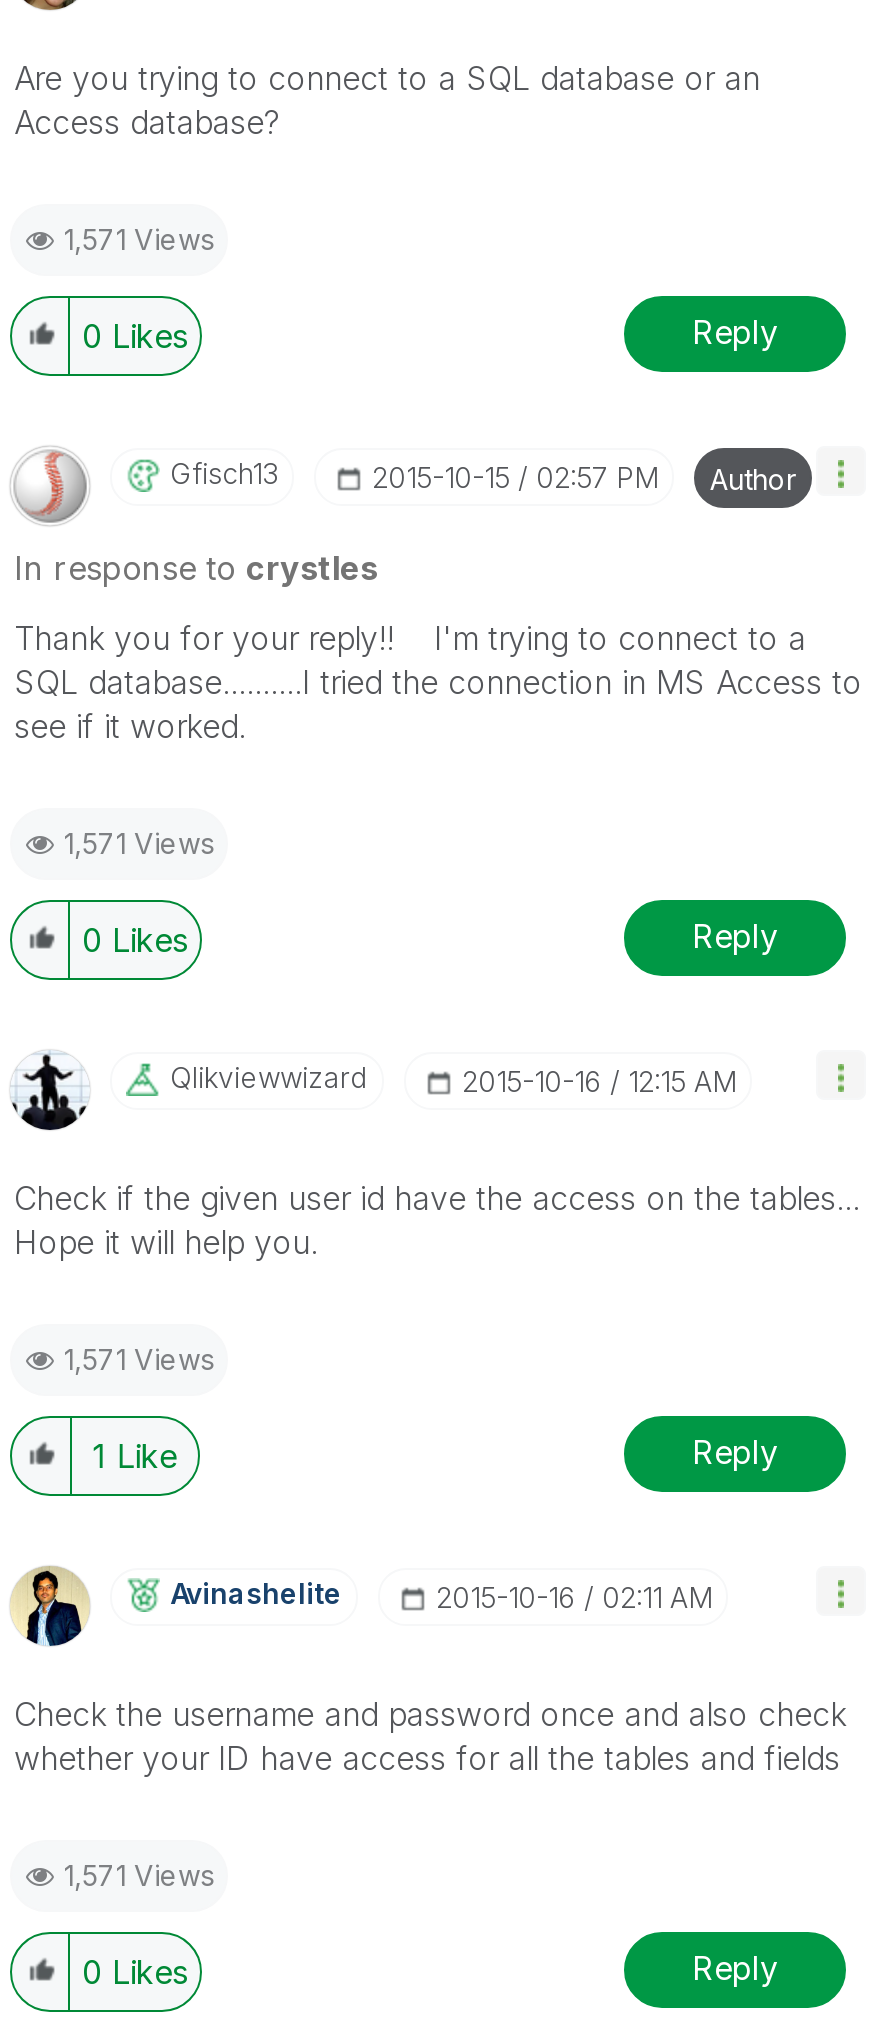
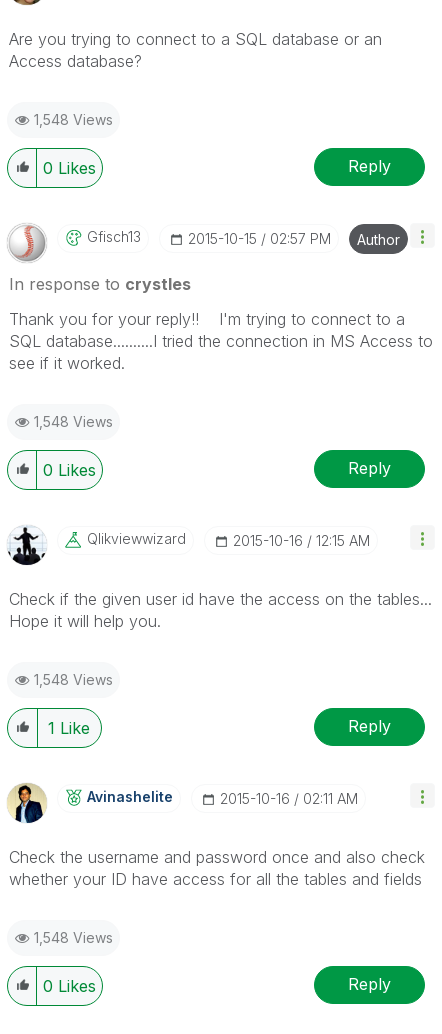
[64,221,214,255] 1,571 Views -> [34,110,113,127] 1,548 Views
[64,825,214,859] 1,571 Views -> [34,412,113,429] 1,548 Views
[64,1341,214,1375] 1,571 Views -> [34,670,113,687] 1,548 Views
[64,1857,214,1891] 1,571 Views -> [34,928,113,945] 1,548 Views

